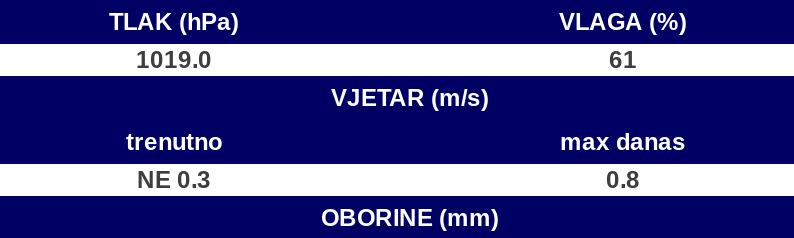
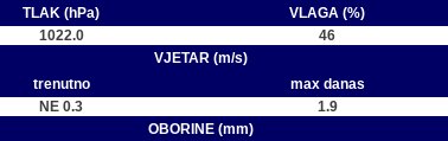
[136,46,212,74] 1019.0 -> [39,27,84,44] 1022.0
[609,46,637,74] 61 -> [319,27,335,44] 46
[606,166,640,194] 0.8 -> [317,98,337,115] 1.9

